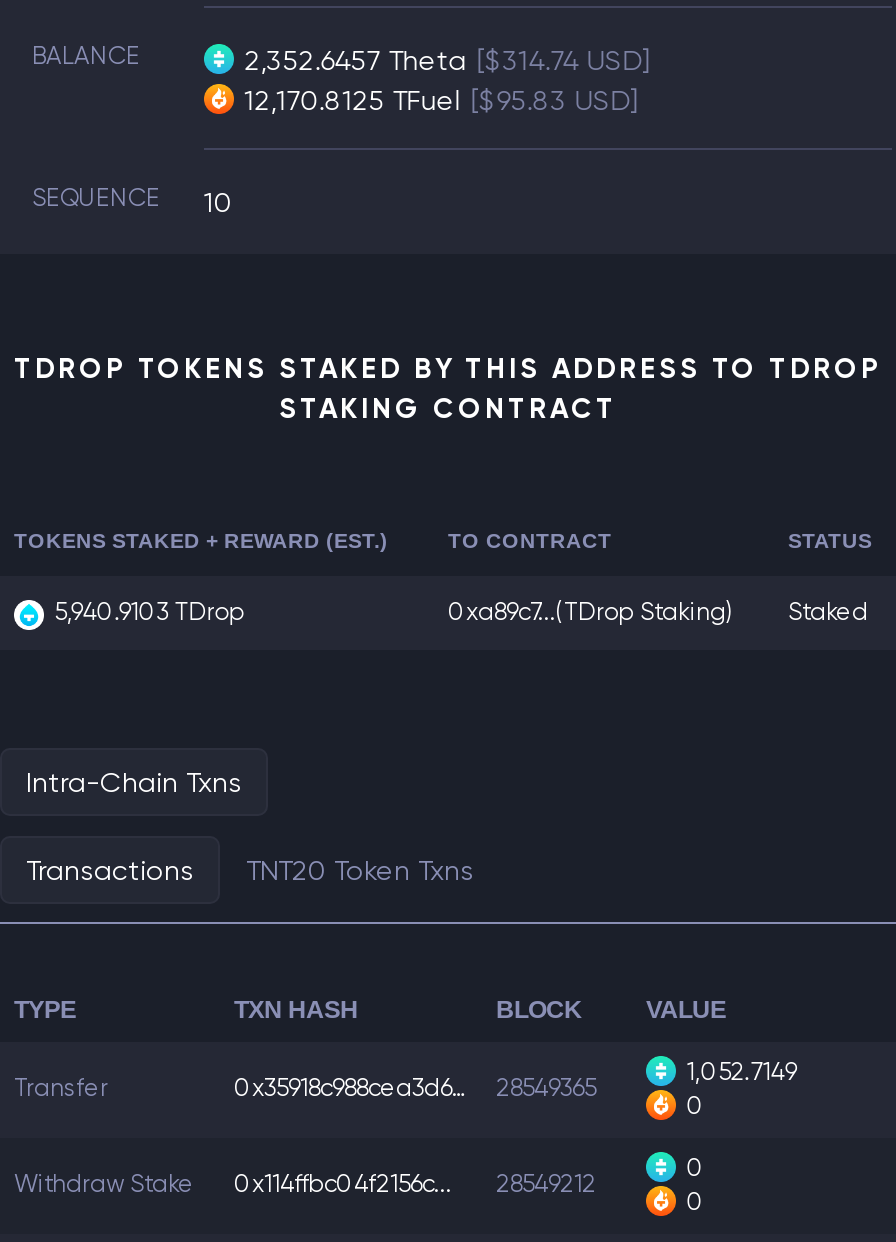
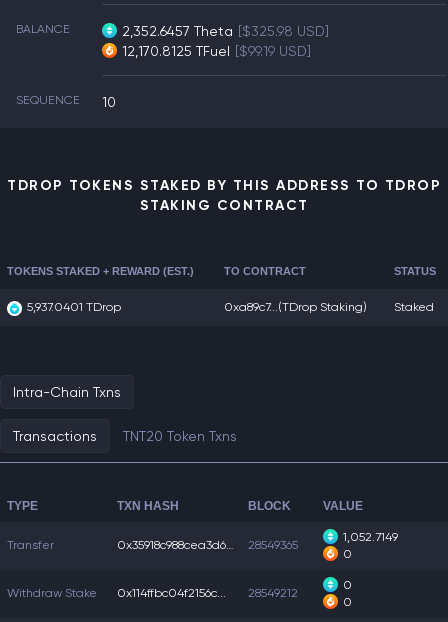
[244,44,650,76] 2,352.6457 Theta [$314.74 USD] -> [122,23,329,39] 2,352.6457 Theta [$325.98 USD]
[244,84,638,116] 12,170.8125 TFuel [$95.83 USD] -> [122,43,311,59] 12,170.8125 TFuel [$99.19 USD]
[54,598,244,626] 5,940.9103 TDrop -> [27,300,121,314] 5,937.0401 TDrop

